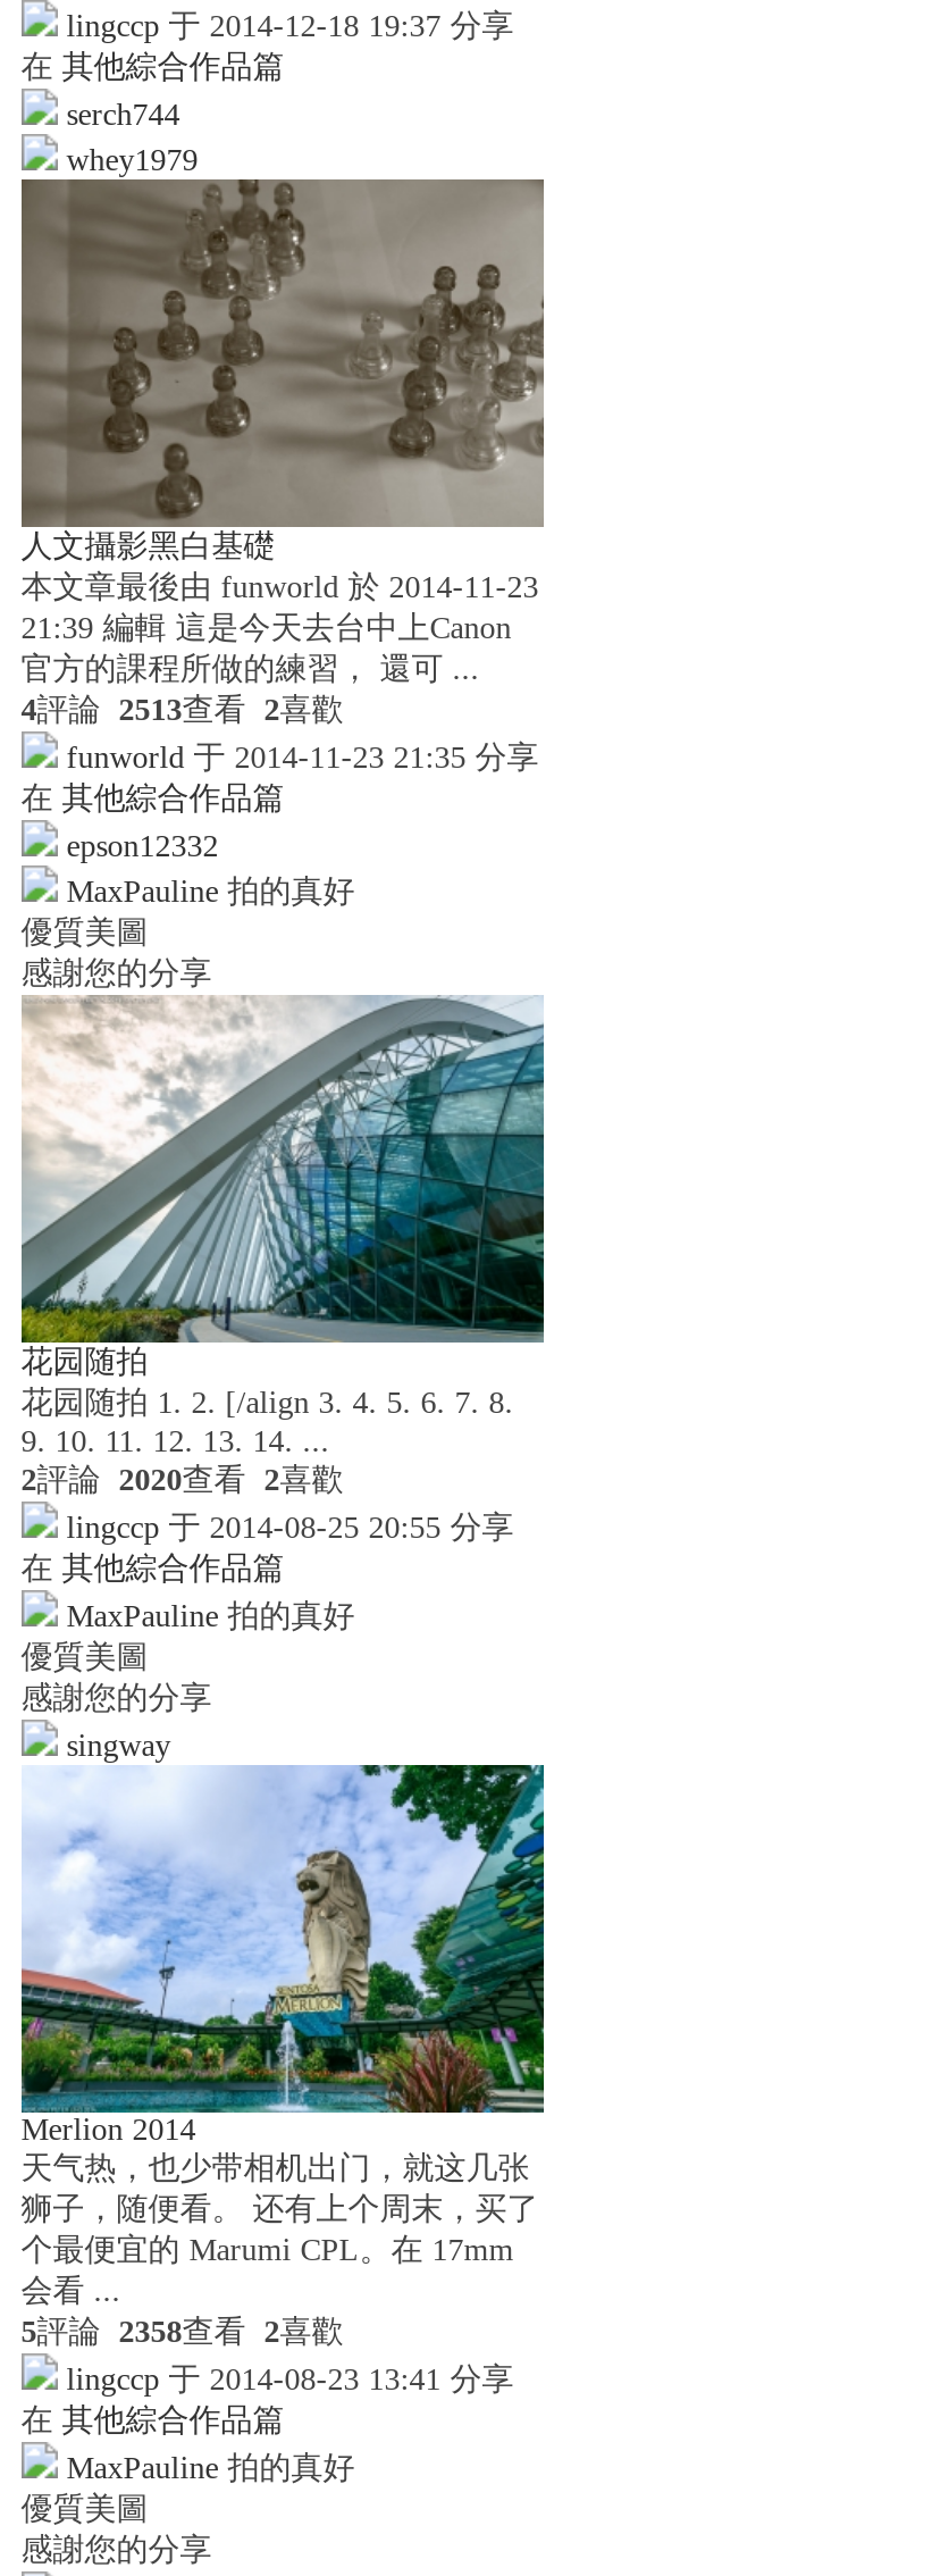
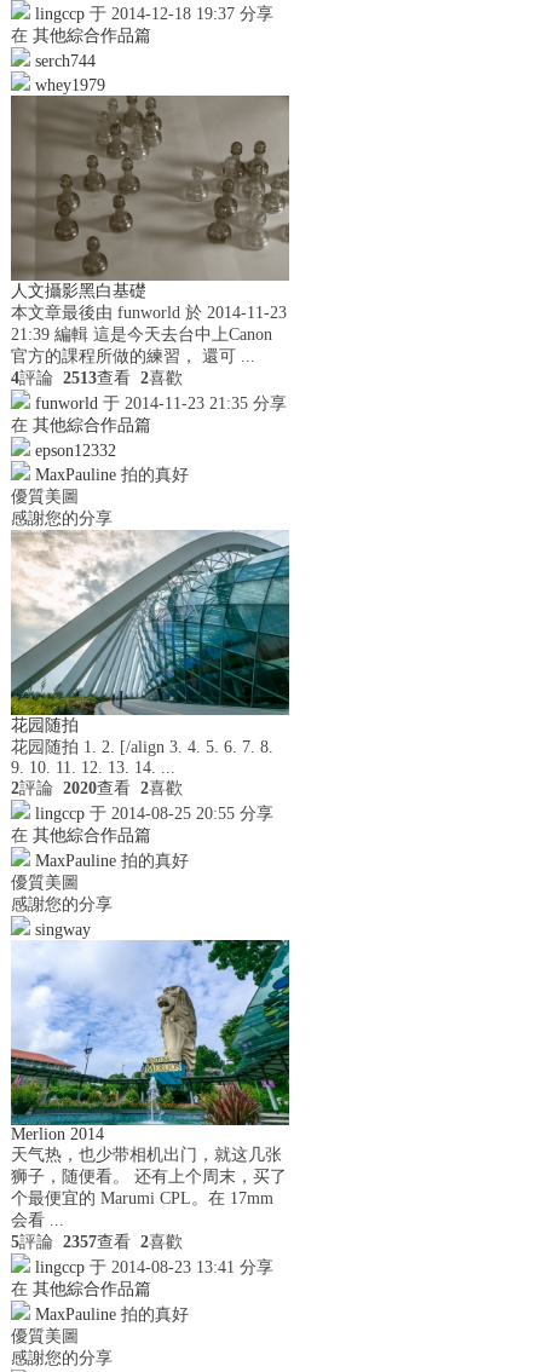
[21,2315,353,2349] 5評論 2358查看 2喜歡 -> [11,1233,187,1251] 5評論 2357查看 2喜歡

